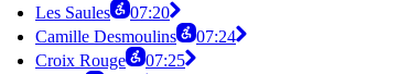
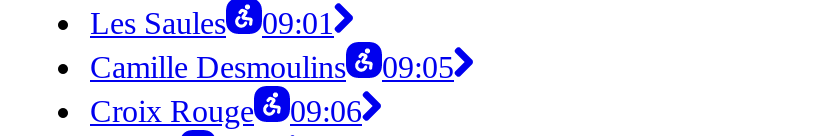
[35,3,170,22] Les Saules 07:20 -> [90,6,334,40] Les Saules 09:01
[35,27,236,46] Camille Desmoulins 07:24 -> [90,50,454,84] Camille Desmoulins 09:05
[35,51,185,70] Croix Rouge 07:25 -> [90,94,362,128] Croix Rouge 09:06

